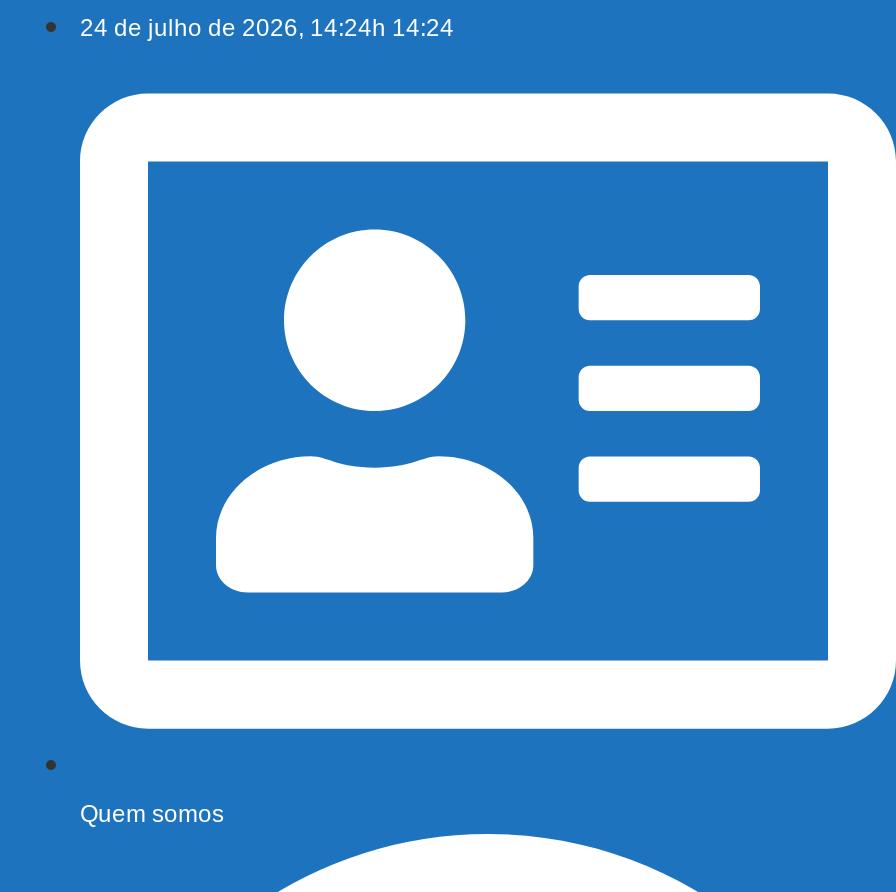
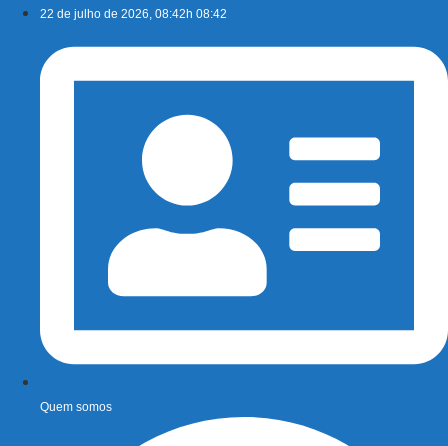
[80,14,454,42] 24 de julho de 2026, 14:24h 14:24 -> [40,7,227,21] 22 de julho de 2026, 08:42h 08:42

